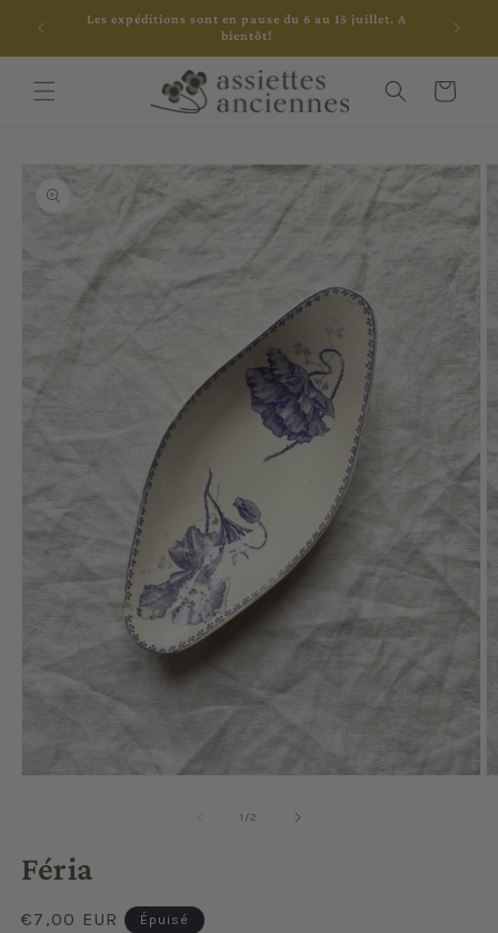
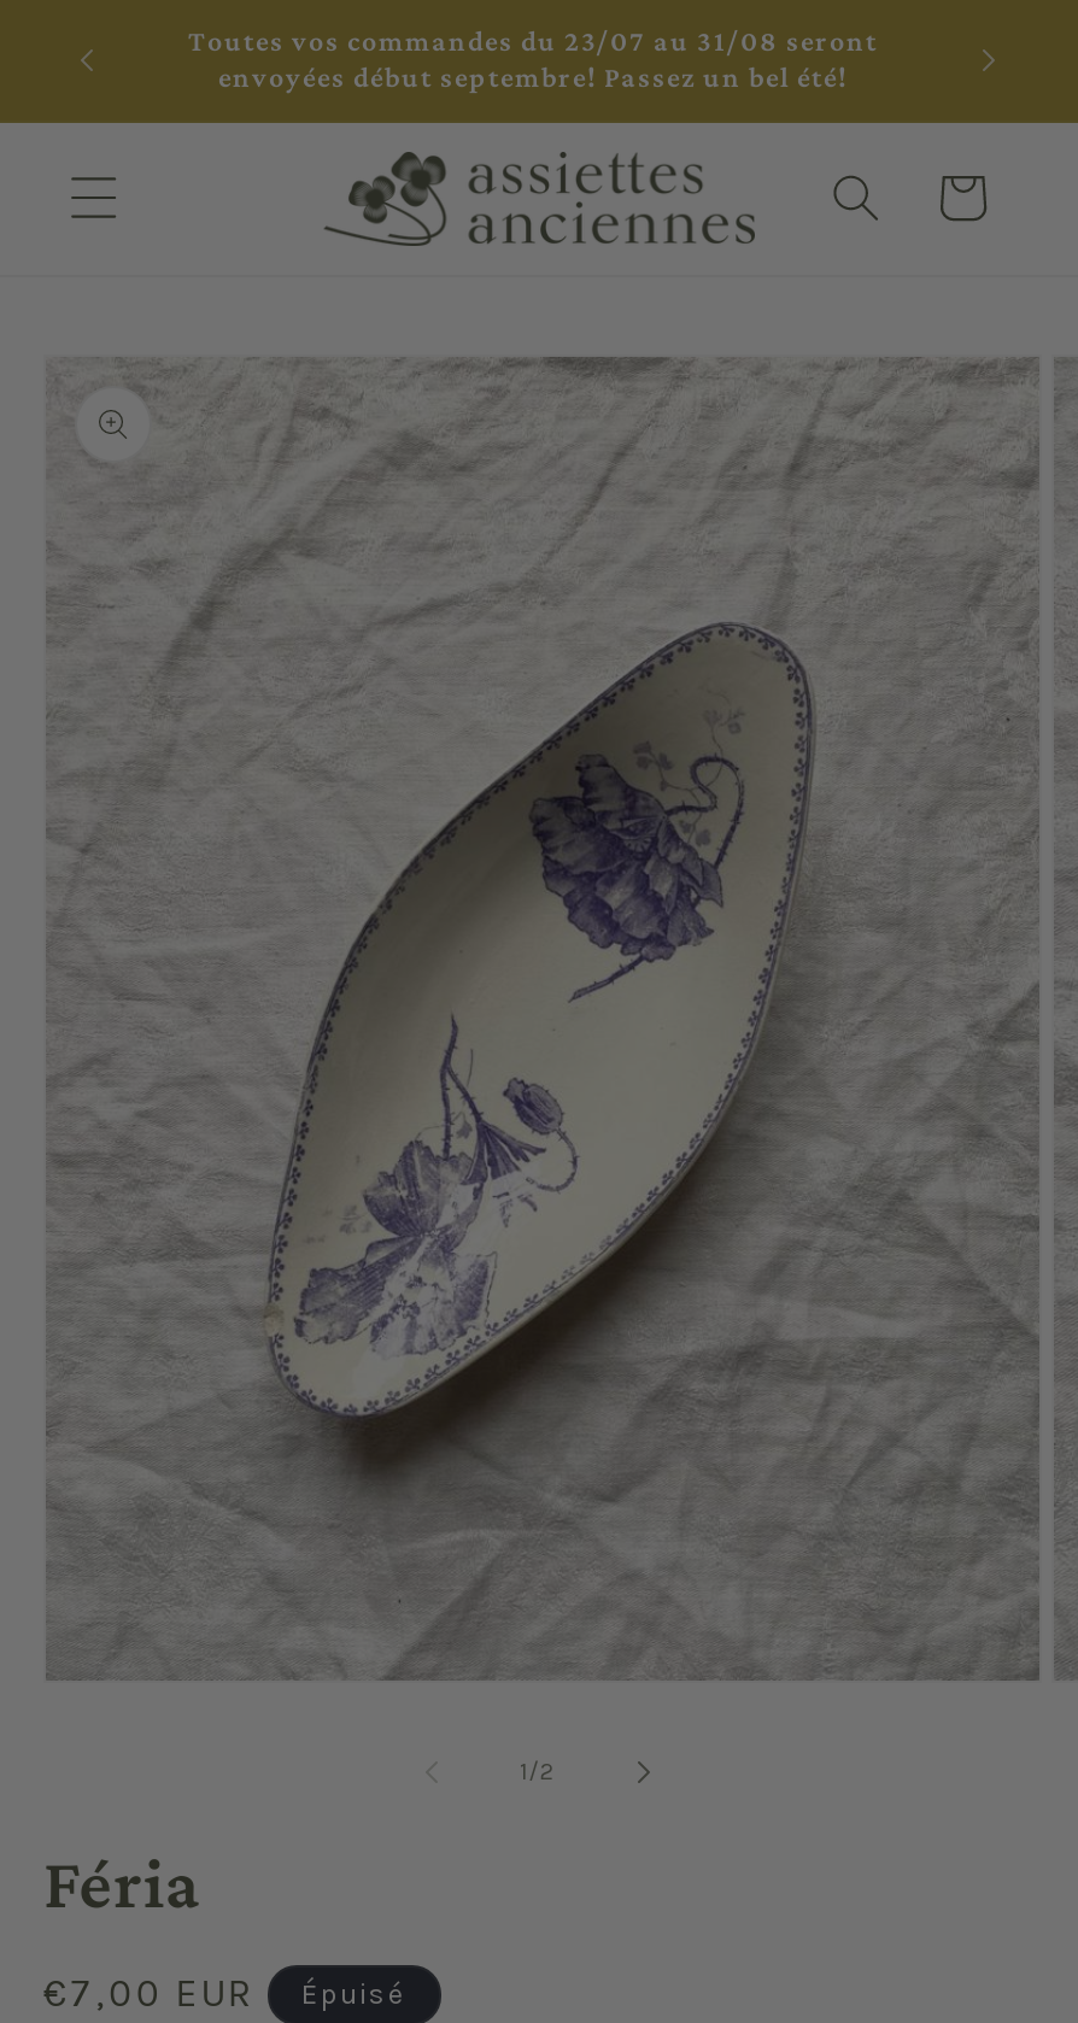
[87,11,407,43] Les expéditions sont en pause du 6 au 15 juillet. A | bientôt! -> [188,24,878,94] Toutes vos commandes du 23/07 au 31/08 seront | envoyées début septembre! Passez un bel été!

